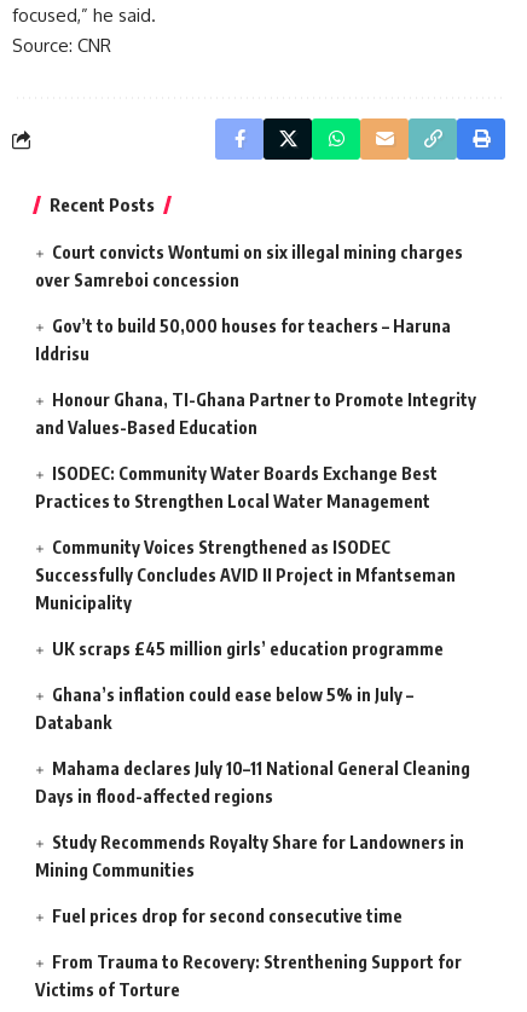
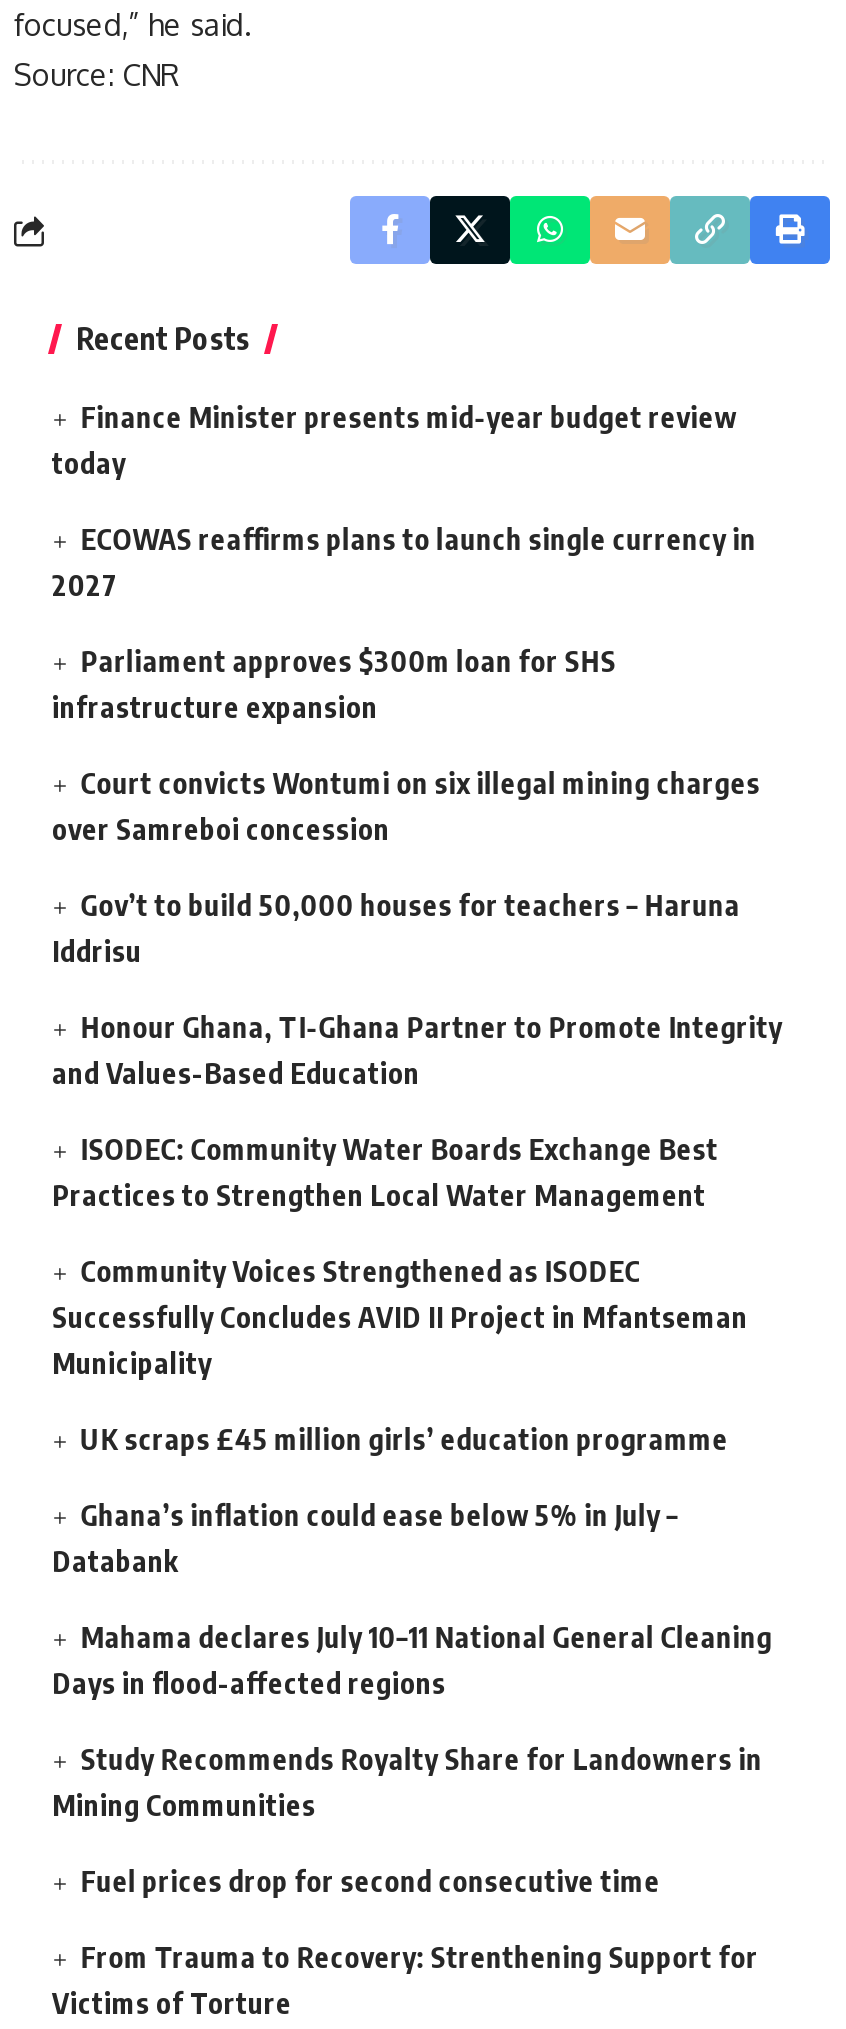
none -> [52,400,756,724] Finance Minister presents mid-year budget review | today | ECOWAS reaffirms plans to launch single currency in | 2027 | Parliament approves $300m loan for SHS | infrastructure expansion

